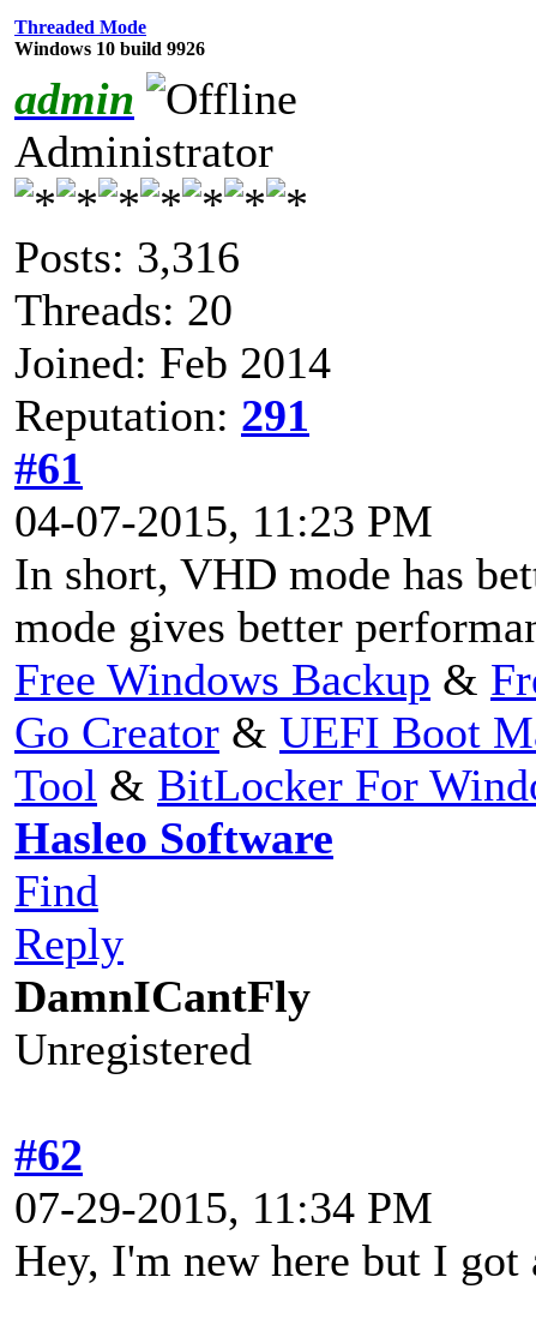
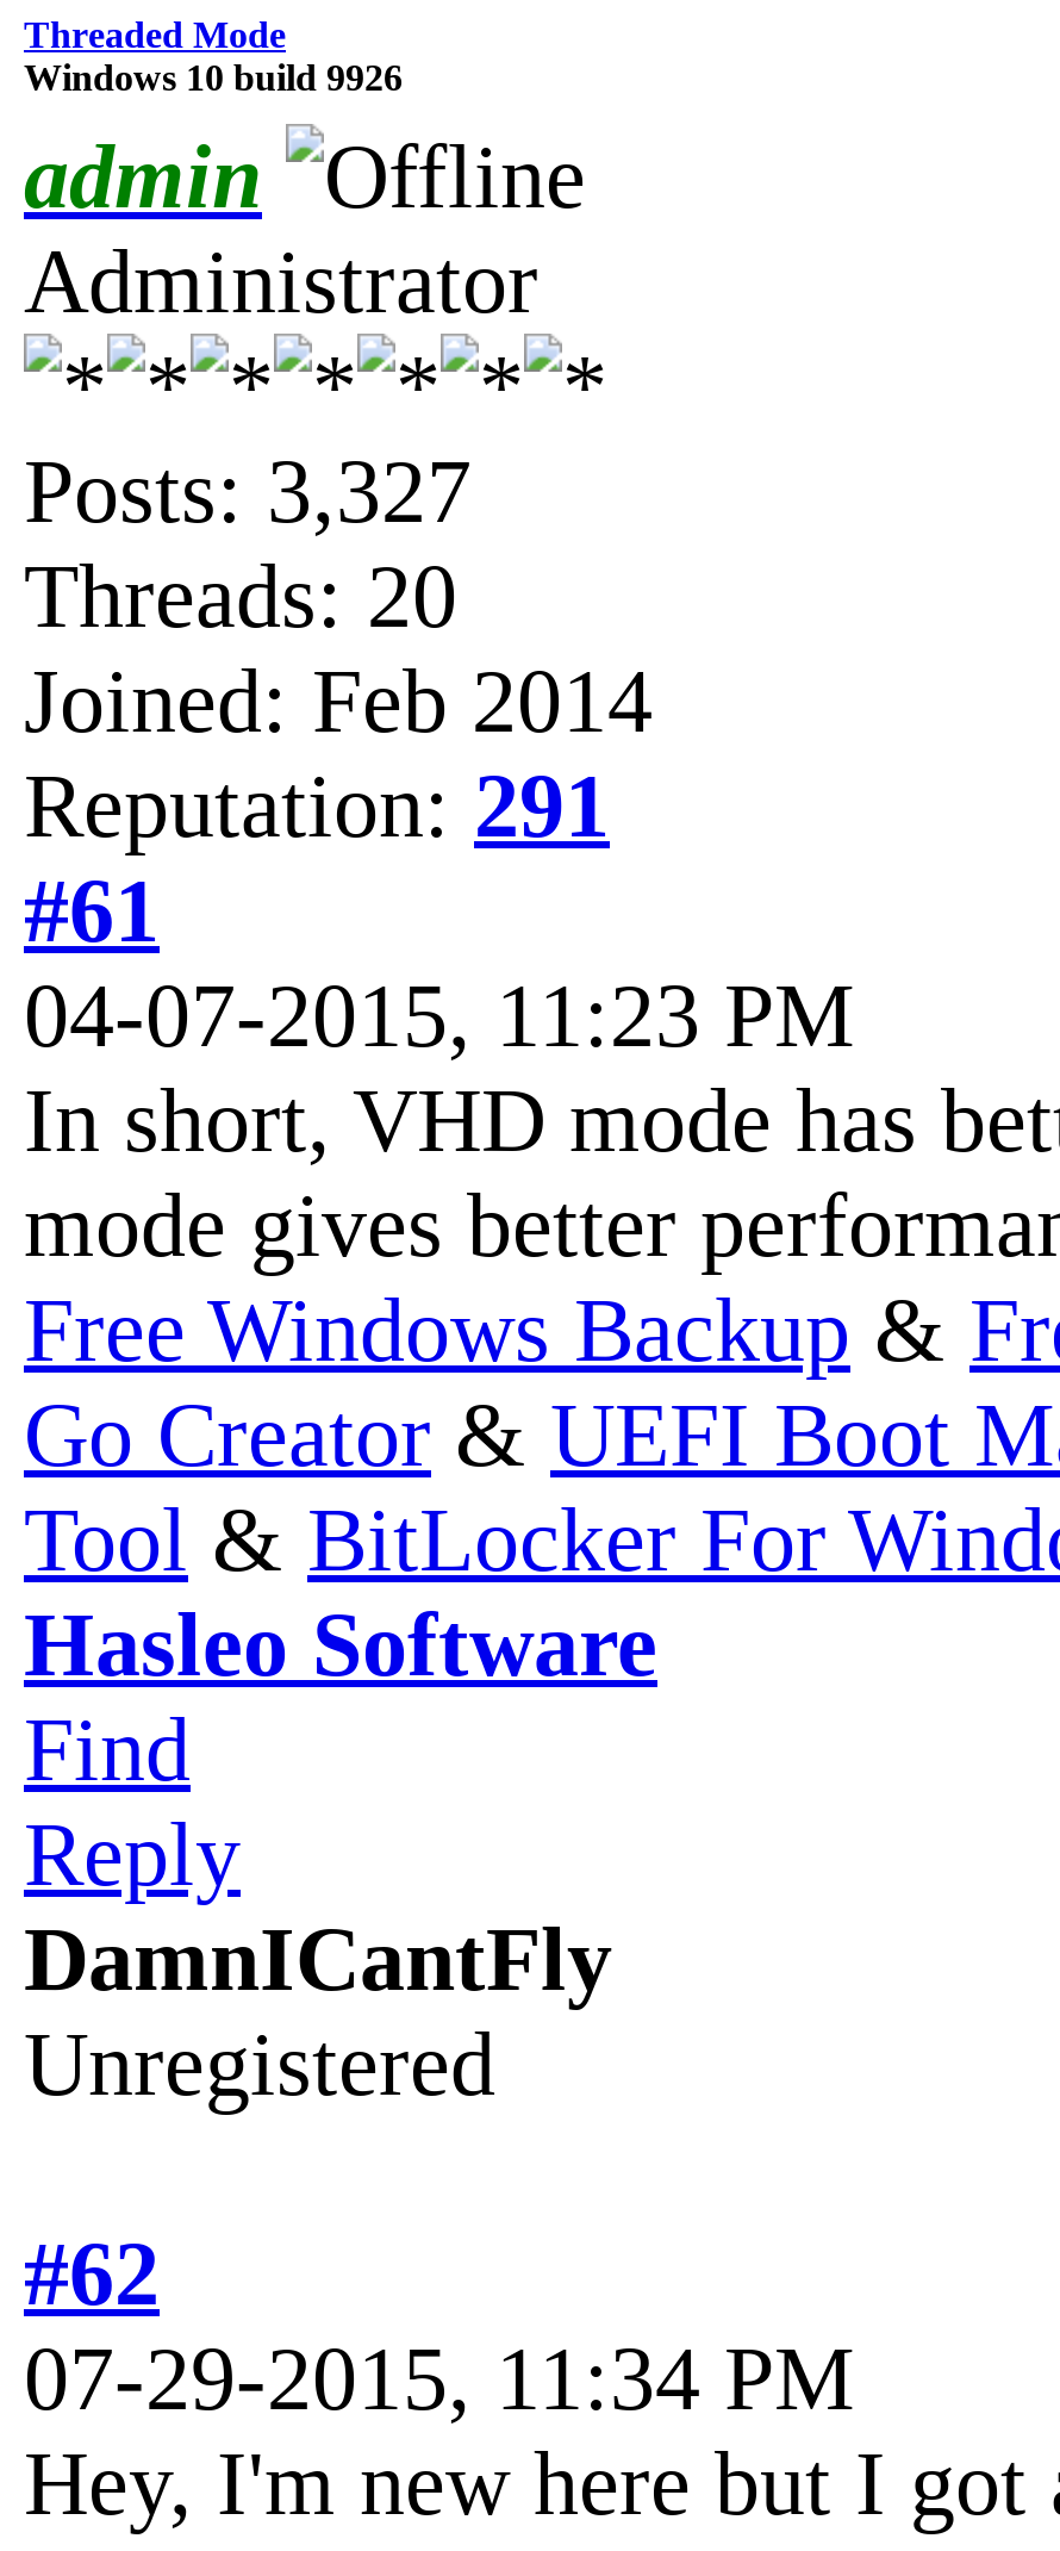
[14,231,240,282] Posts: 3,316 -> [24,440,472,540] Posts: 3,327

